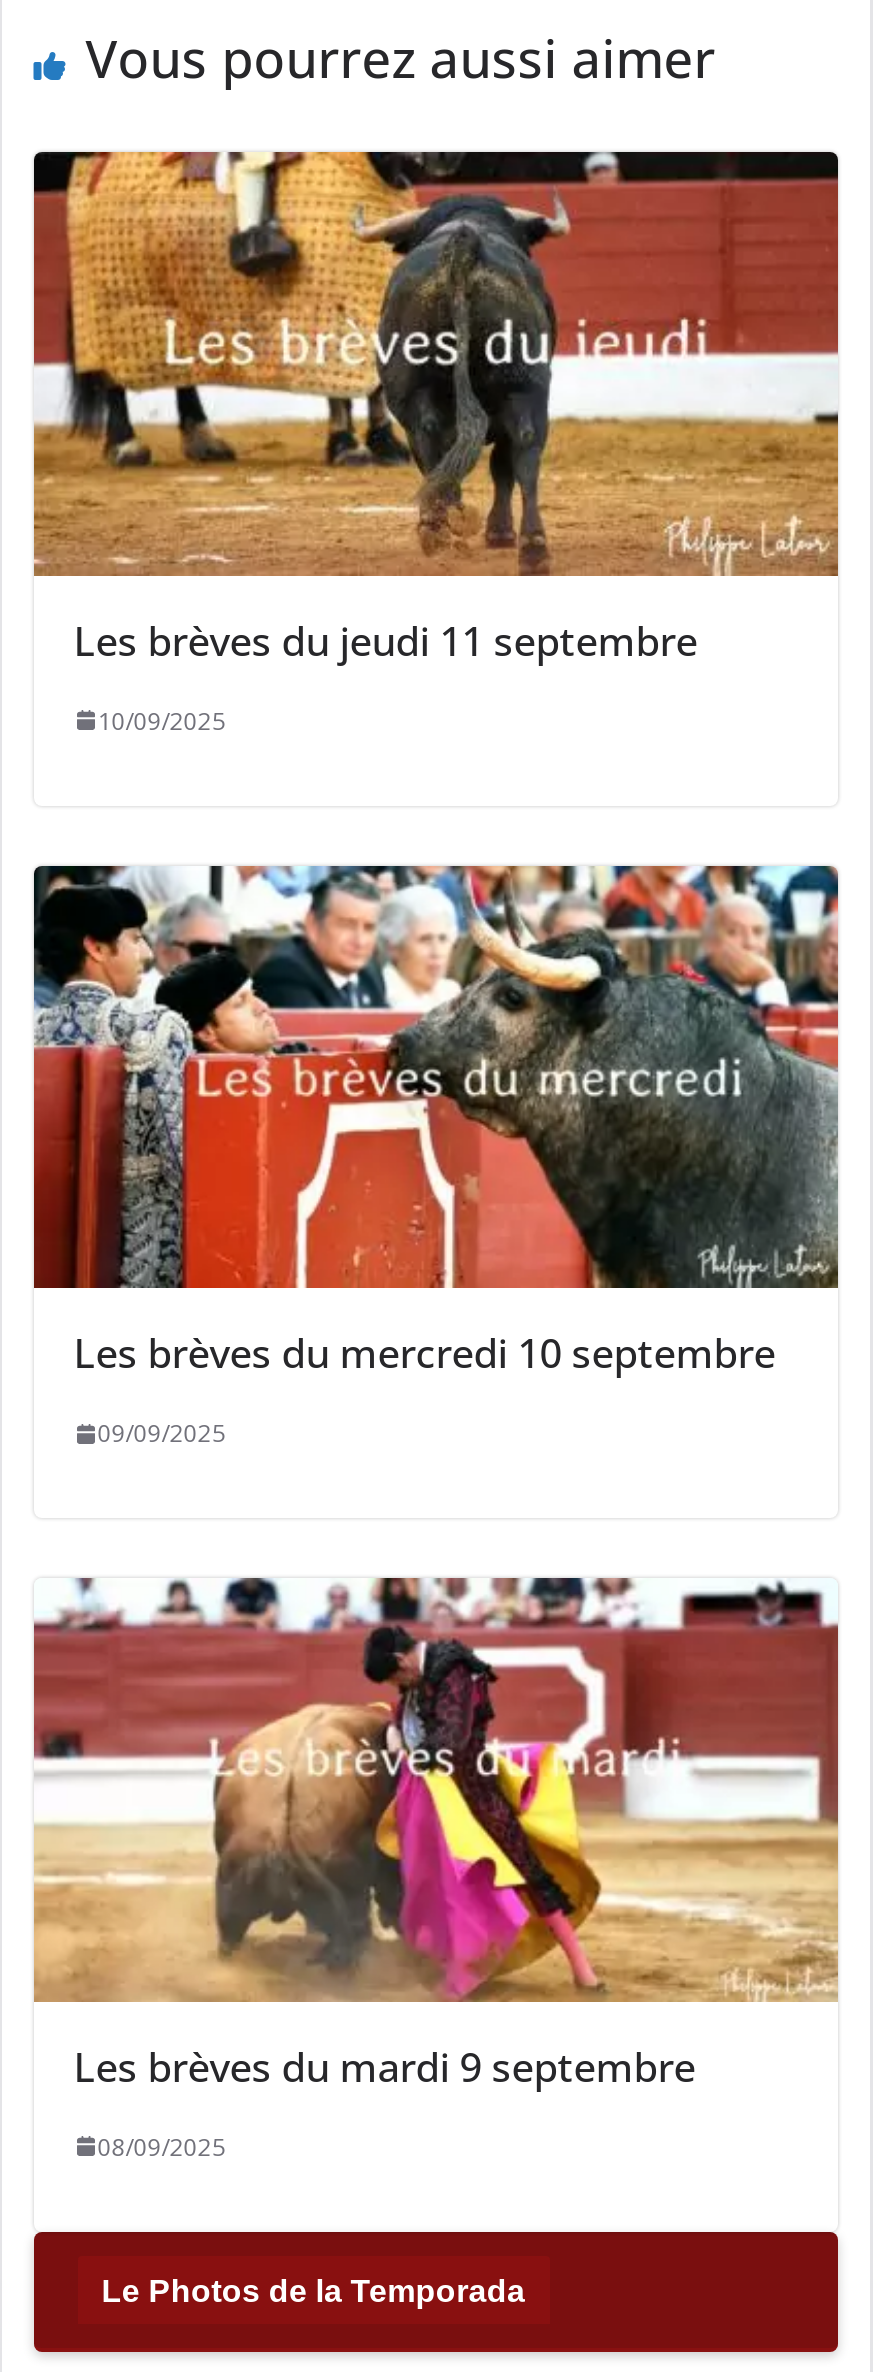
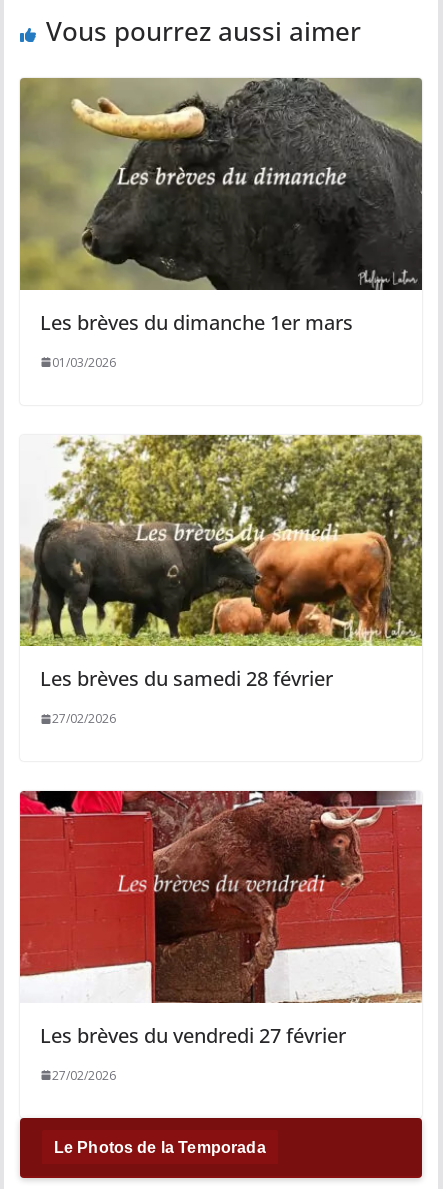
[32,150,840,667] [image] | Les brèves du jeudi 11 septembre -> [19,77,423,336] [image] | Les brèves du dimanche 1er mars
[97,703,225,737] 10/09/2025 -> [52,354,116,371] 01/03/2026
[32,864,840,1380] [image] | Les brèves du mercredi 10 septembre -> [19,434,423,692] [image] | Les brèves du samedi 28 février
[97,1416,225,1450] 09/09/2025 -> [52,710,116,727] 27/02/2026
[32,1576,840,2094] [image] | Les brèves du mardi 9 septembre -> [19,790,423,1049] [image] | Les brèves du vendredi 27 février
[97,2130,225,2164] 08/09/2025 -> [52,1067,116,1084] 27/02/2026

